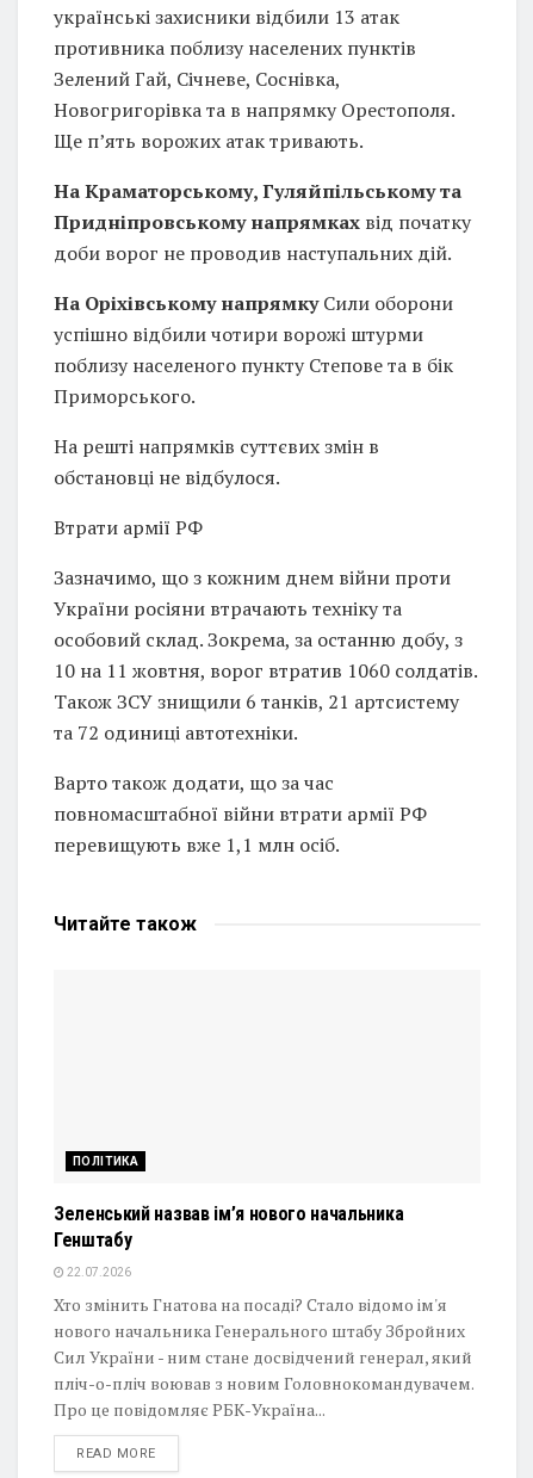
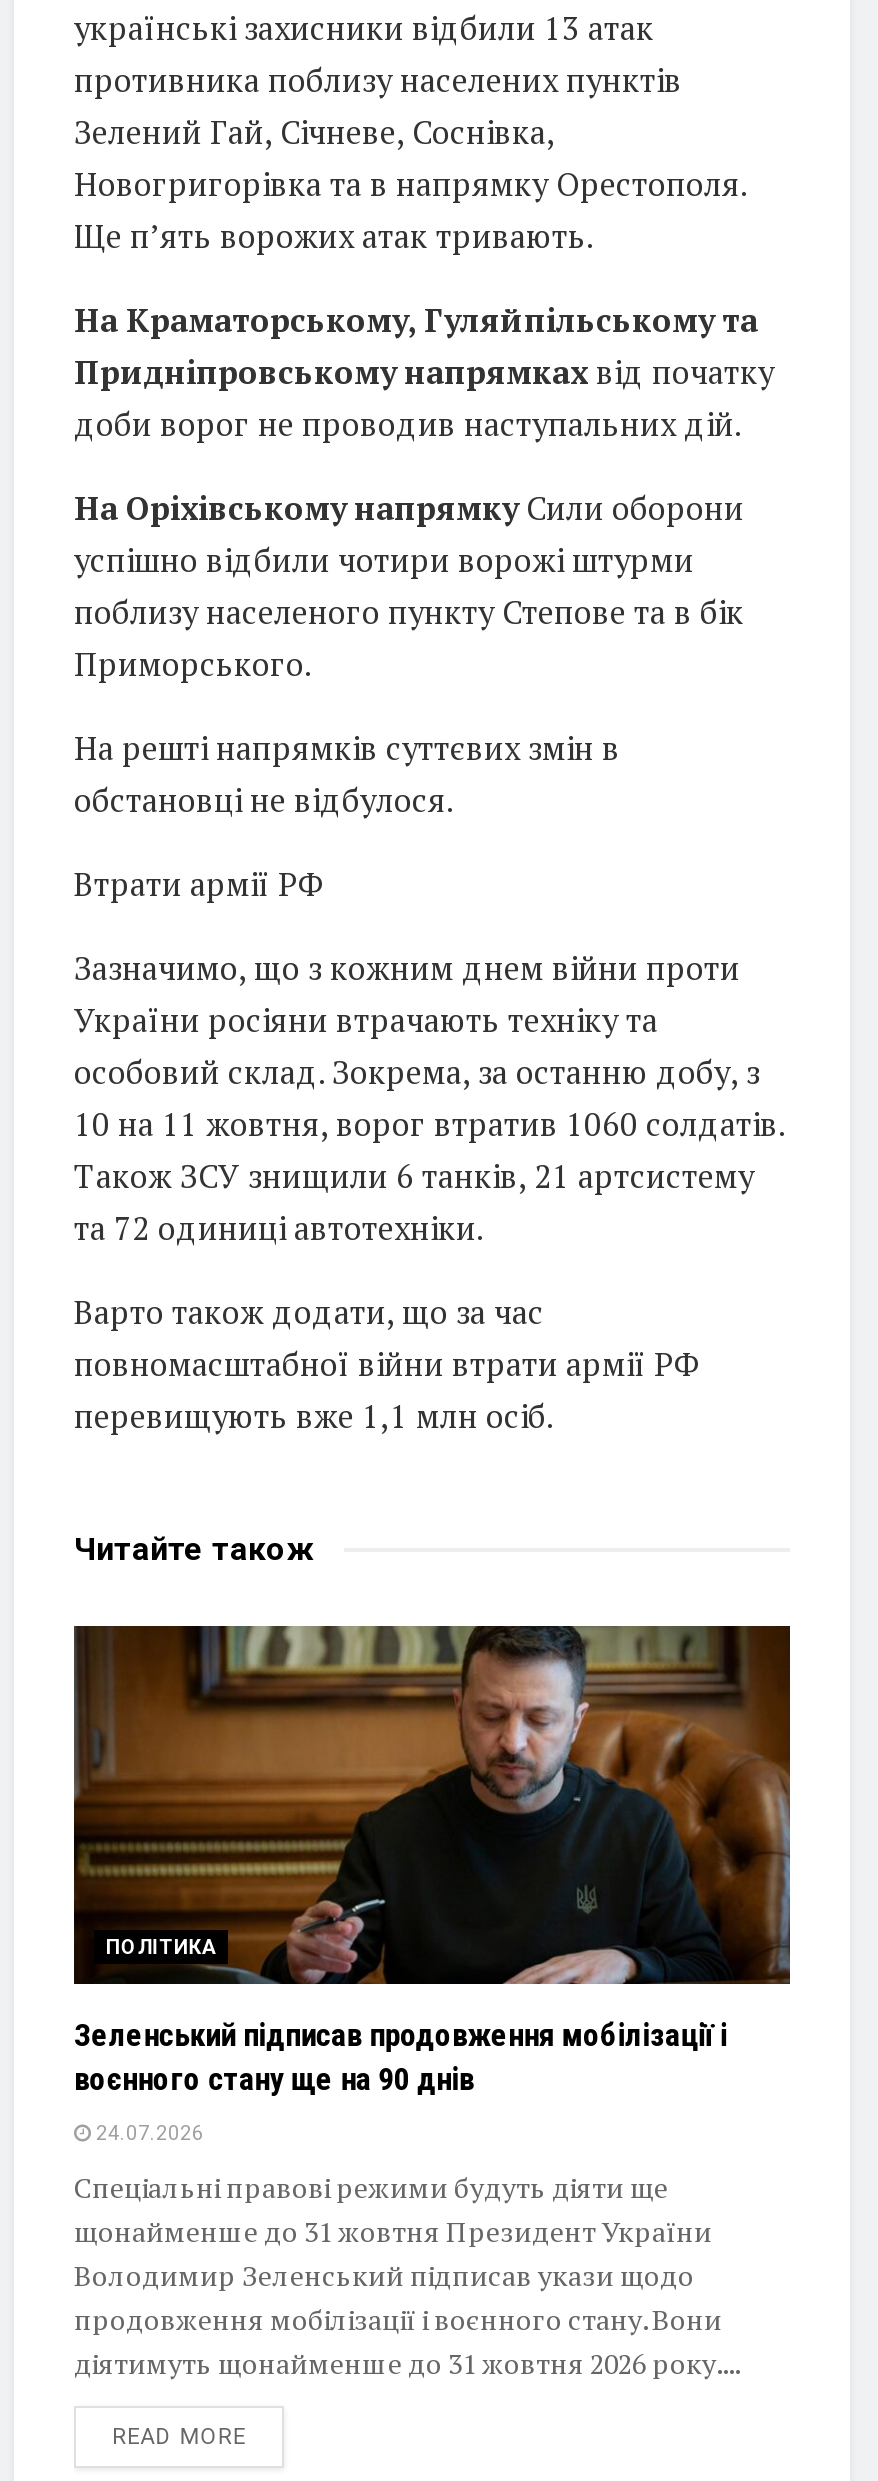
none -> [72,1624,792,1986] [image]
[54,1202,403,1251] Зеленський назвав ім’я нового начальника | Генштабу -> [74,2016,727,2098] Зеленський підписав продовження мобілізації і | воєнного стану ще на 90 днів
[64,1265,131,1279] 22.07.2026 -> [92,2122,204,2144] 24.07.2026
[54,1293,473,1421] Хто змінить Гнатова на посаді? Стало відомо ім'я | нового начальника Генерального штабу Збройних | Сил України - ним стане досвідчений генерал, який | пліч-о-пліч воював з новим Головнокомандувачем. | Про це повідомляє РБК-Україна... -> [74,2168,740,2382] Спеціальні правові режими будуть діяти ще | щонайменше до 31 жовтня Президент України | Володимир Зеленський підписав укази щодо | продовження мобілізації і воєнного стану. Вони | діятимуть щонайменше до 31 жовтня 2026 року....

